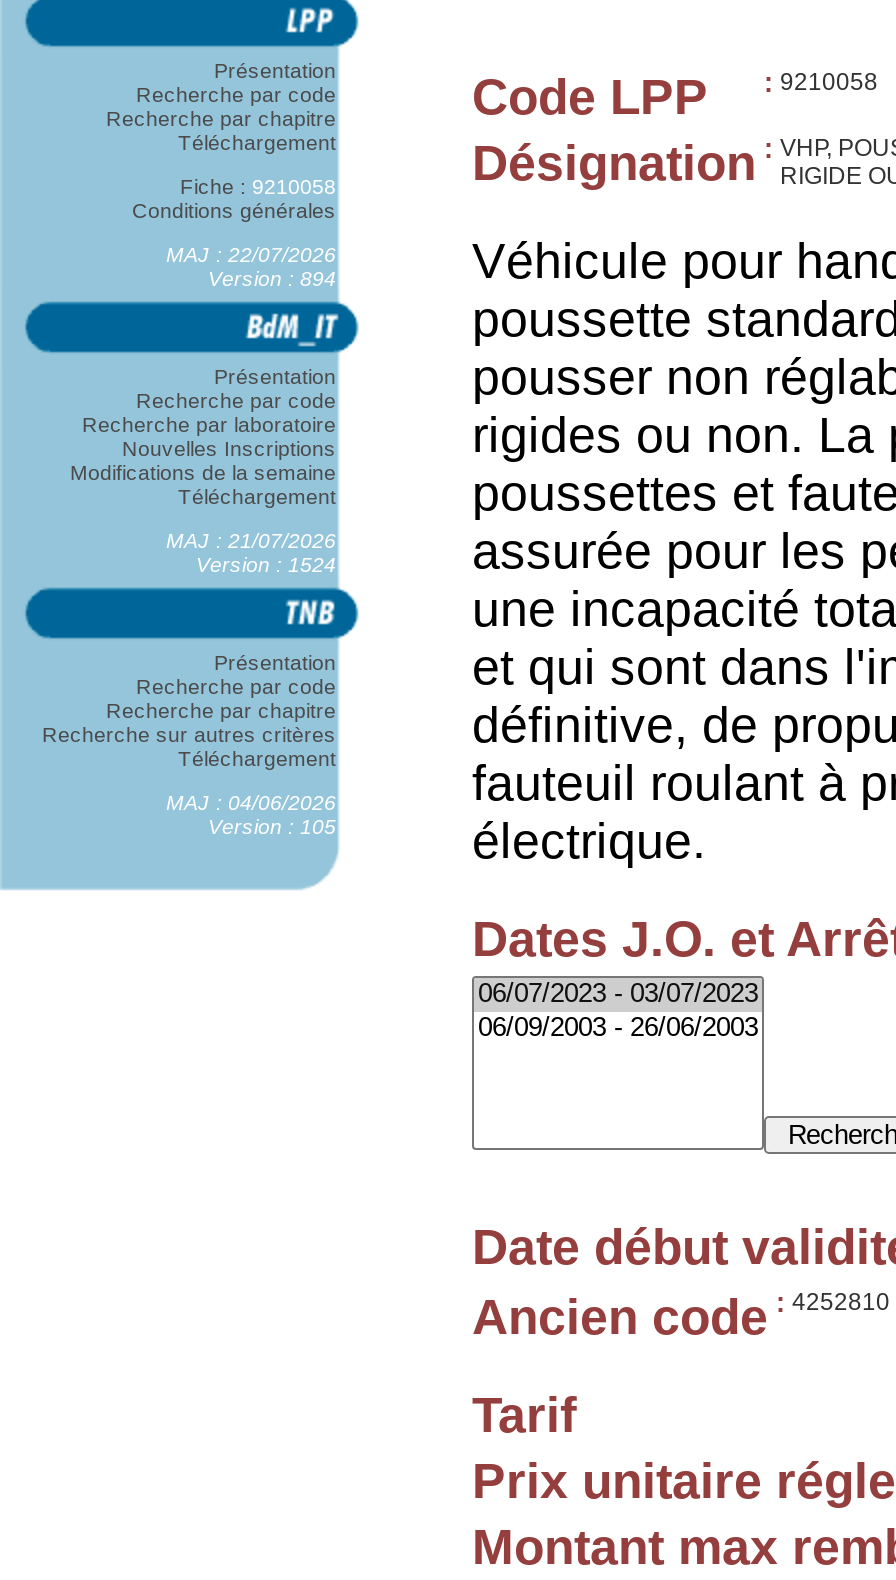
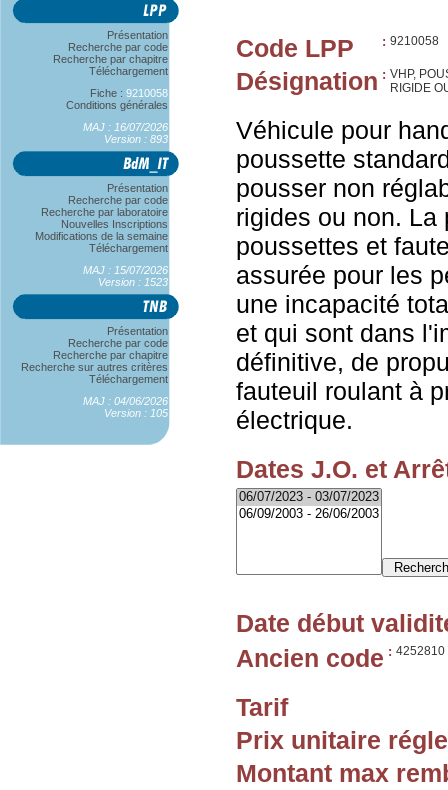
[166,242,336,266] MAJ : 22/07/2026 -> [83,121,168,133] MAJ : 16/07/2026
[208,266,336,290] Version : 894 -> [104,133,168,145] Version : 893
[166,528,336,552] MAJ : 21/07/2026 -> [83,264,168,276] MAJ : 15/07/2026
[196,552,336,576] Version : 1524 -> [98,276,168,288] Version : 1523

